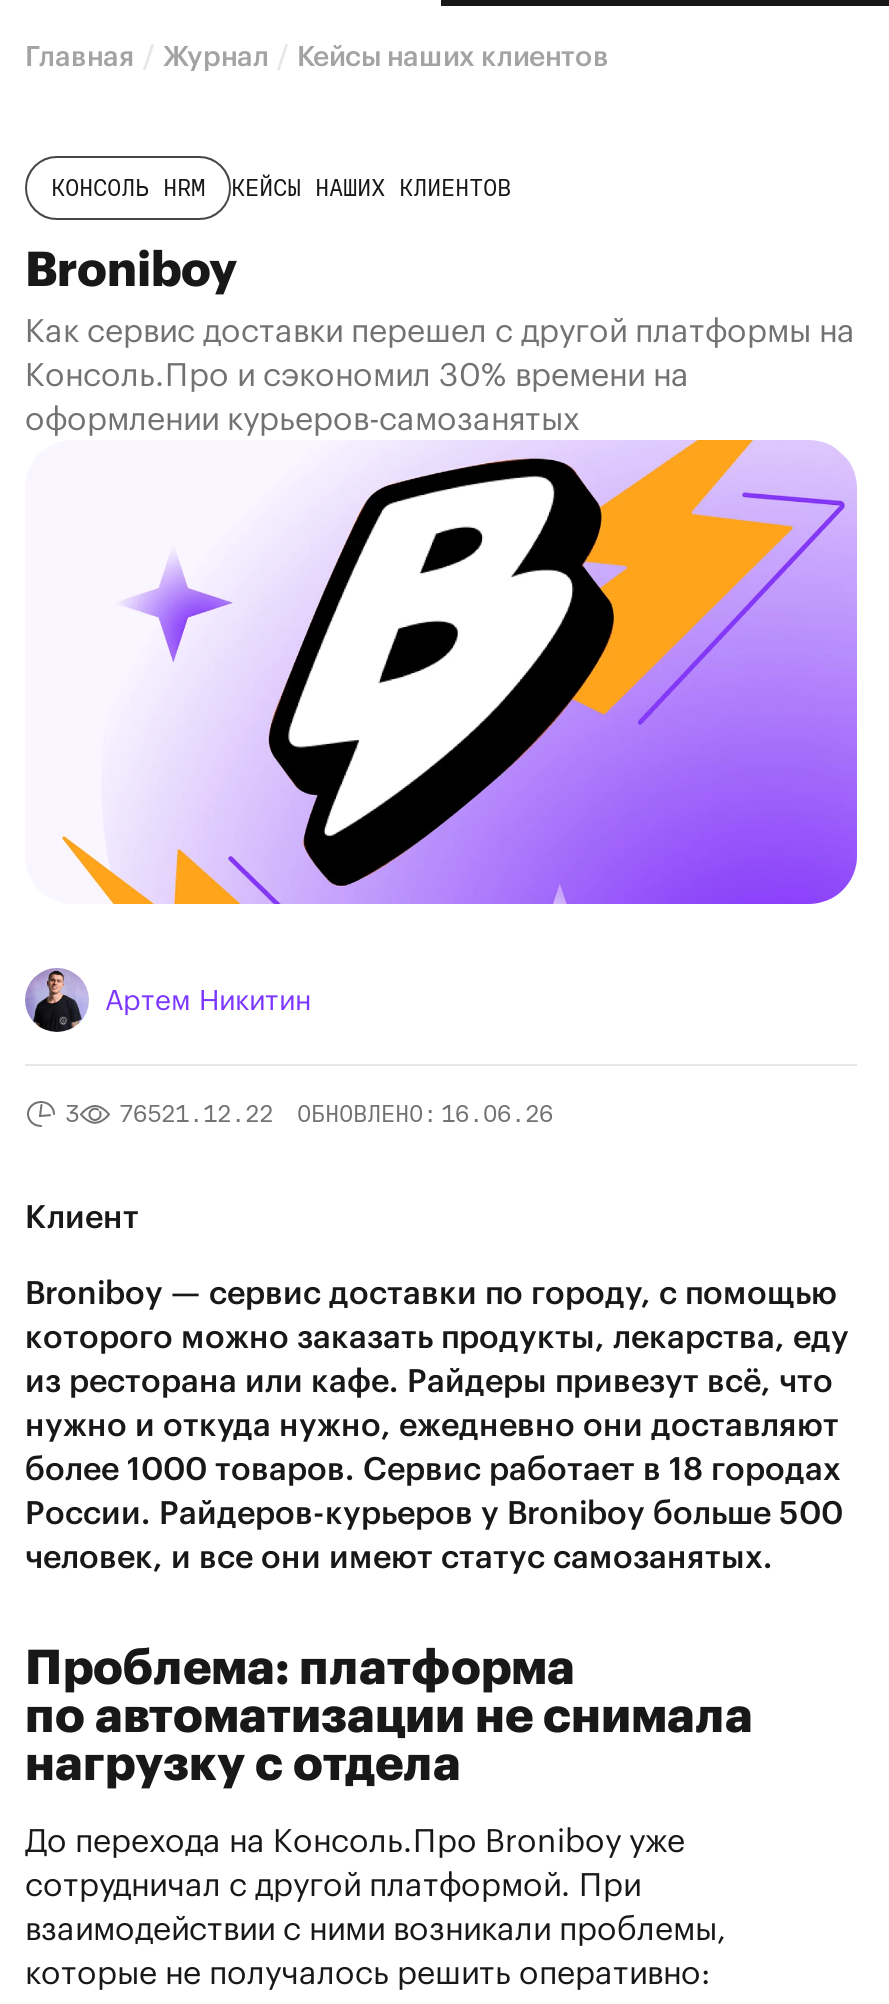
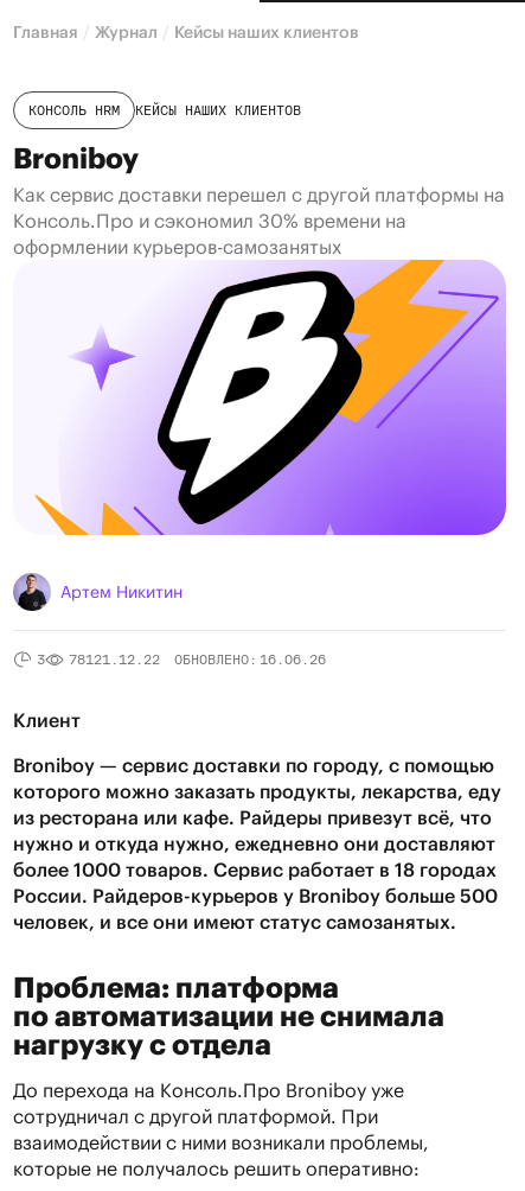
[65,1100,553,1128] 3 765 21.12.22 ОБНОВЛЕНО: 16.06.26 -> [37,651,326,668] 3 781 21.12.22 ОБНОВЛЕНО: 16.06.26

